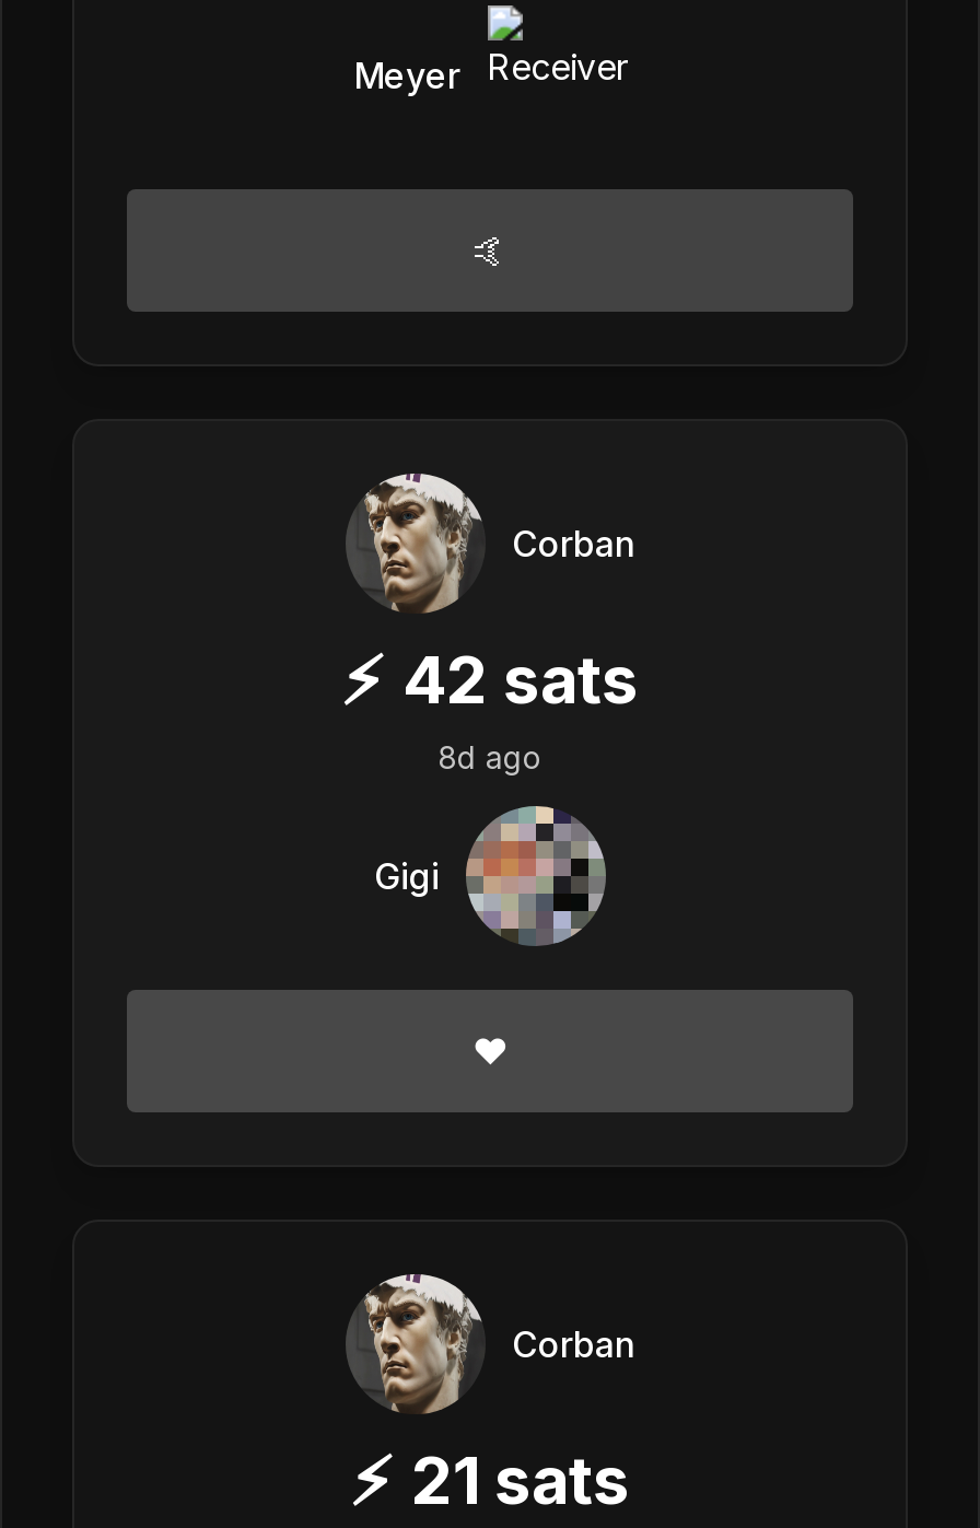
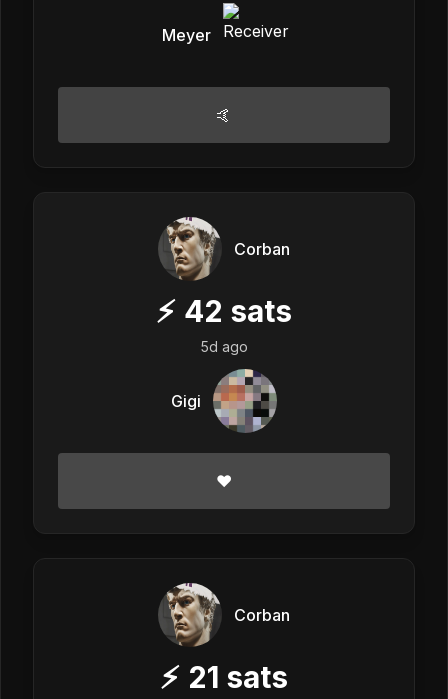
[437,737,542,774] 8d ago -> [200,337,247,354] 5d ago

